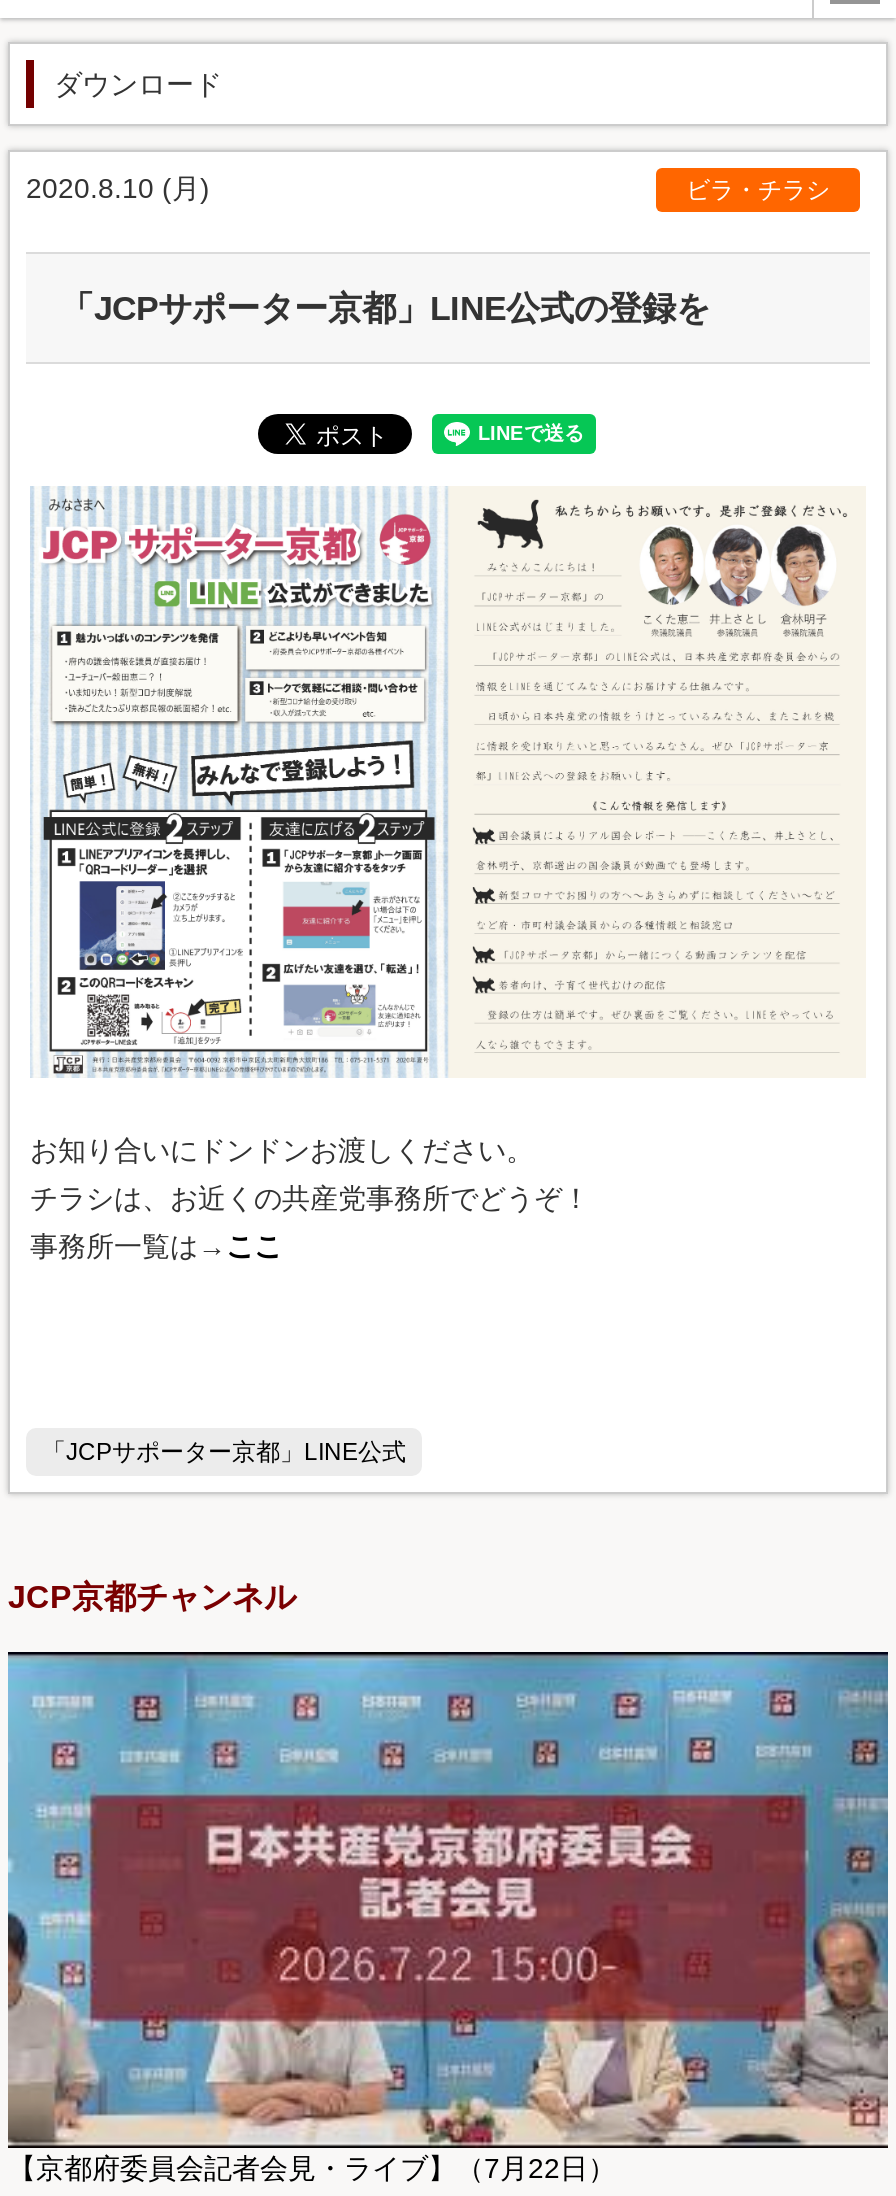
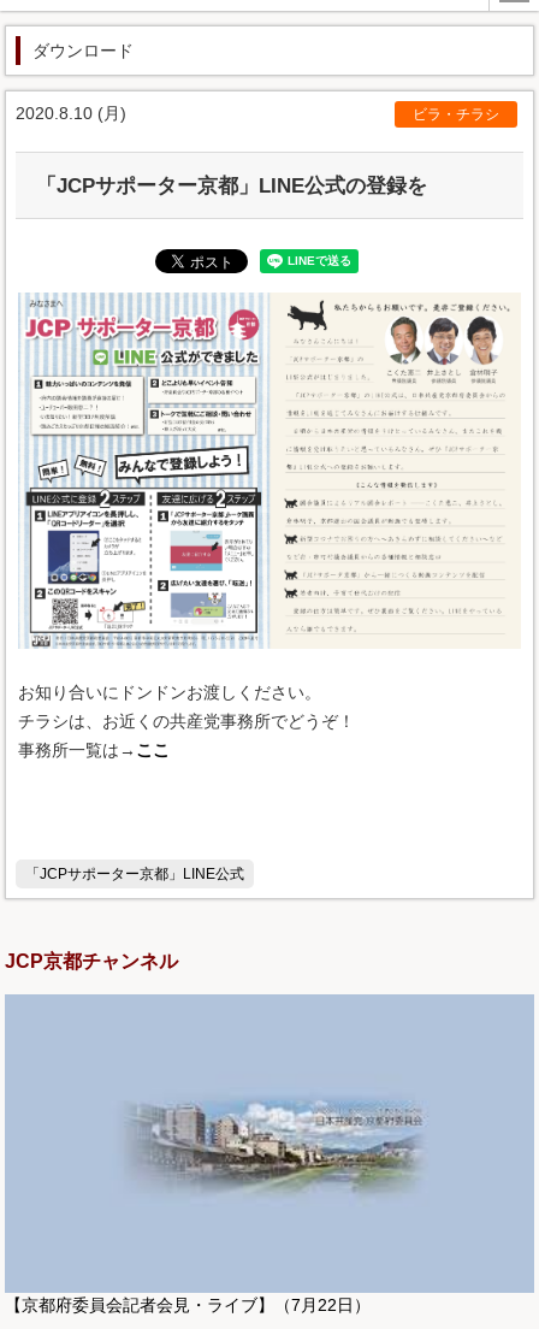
[6,1650,890,2150] [image] -> [5,994,534,1293] [image]

